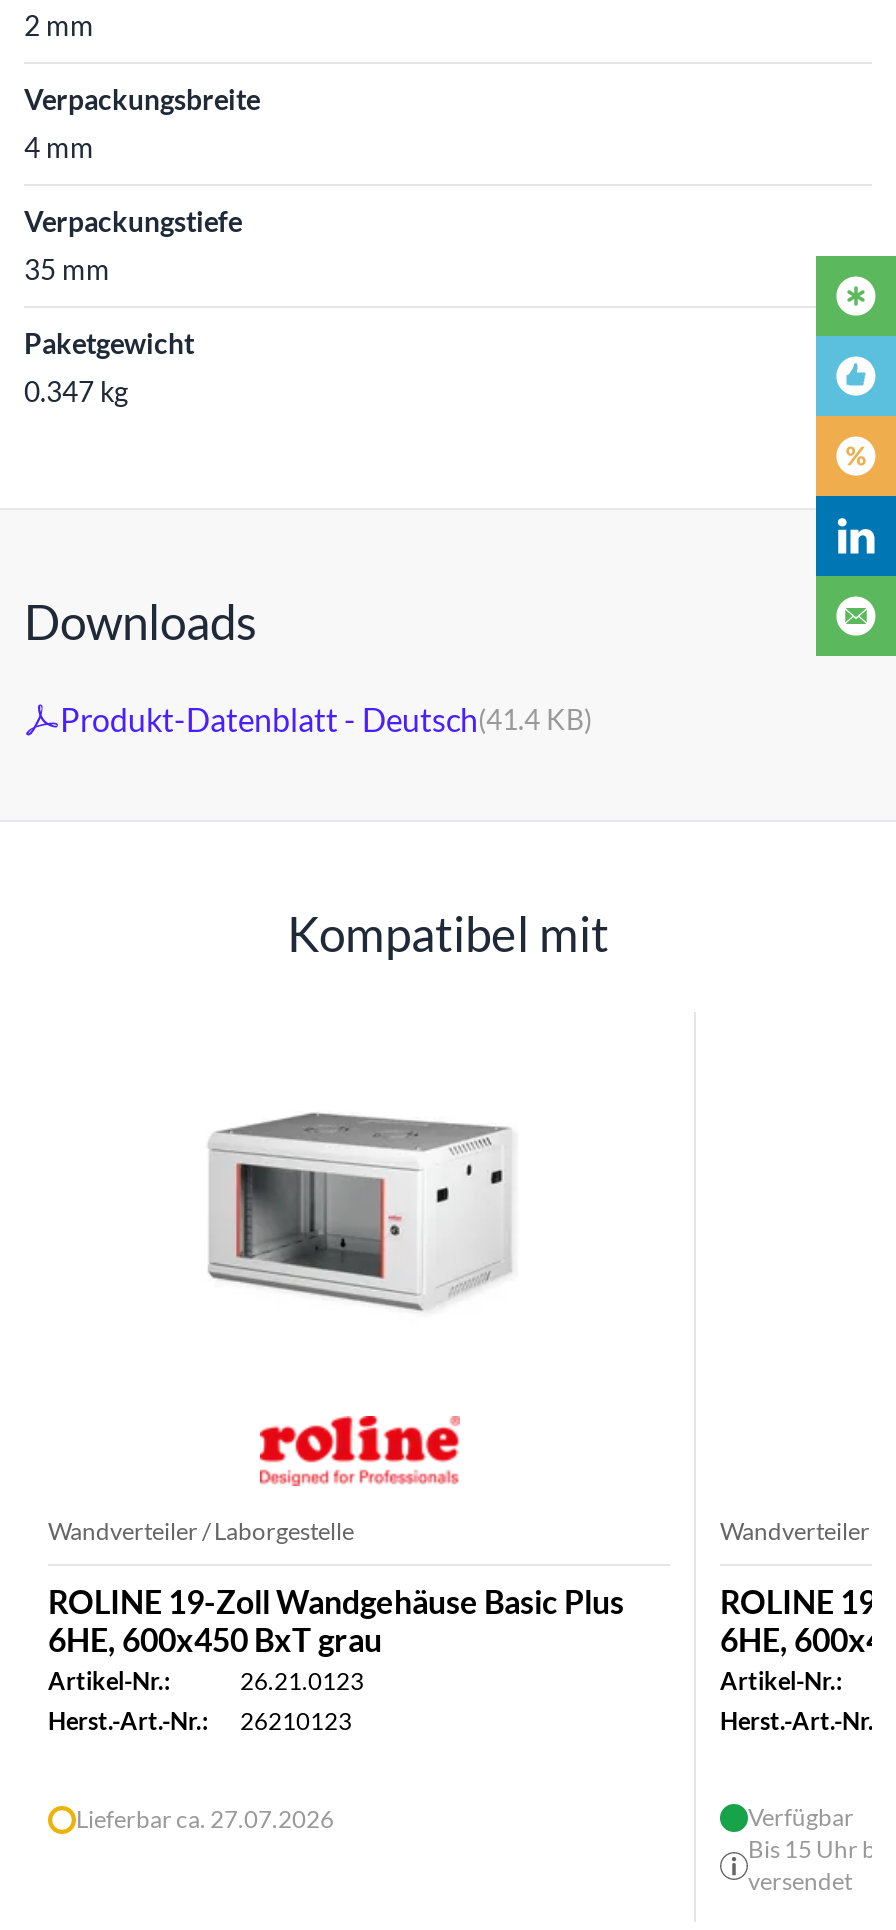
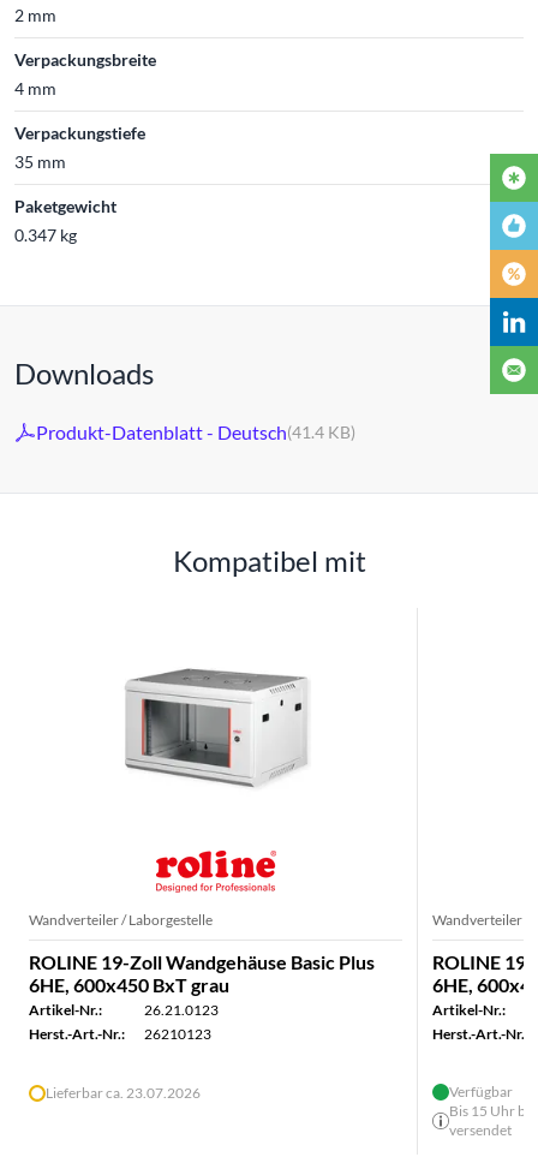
[76,1803,334,1833] Lieferbar ca. 27.07.2026 -> [46,1083,201,1101] Lieferbar ca. 23.07.2026

